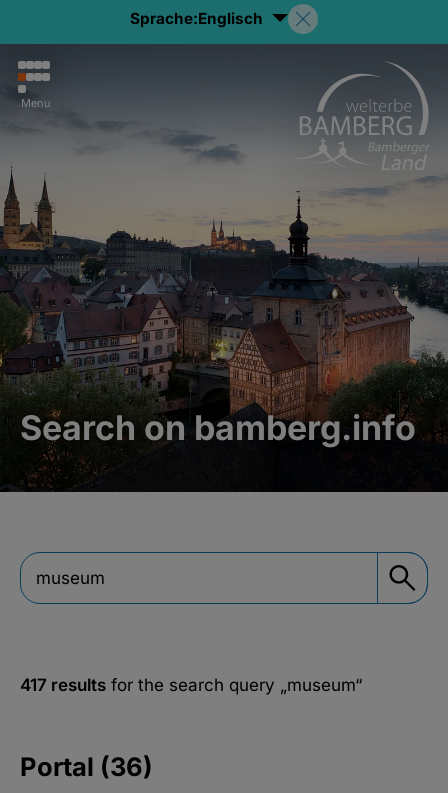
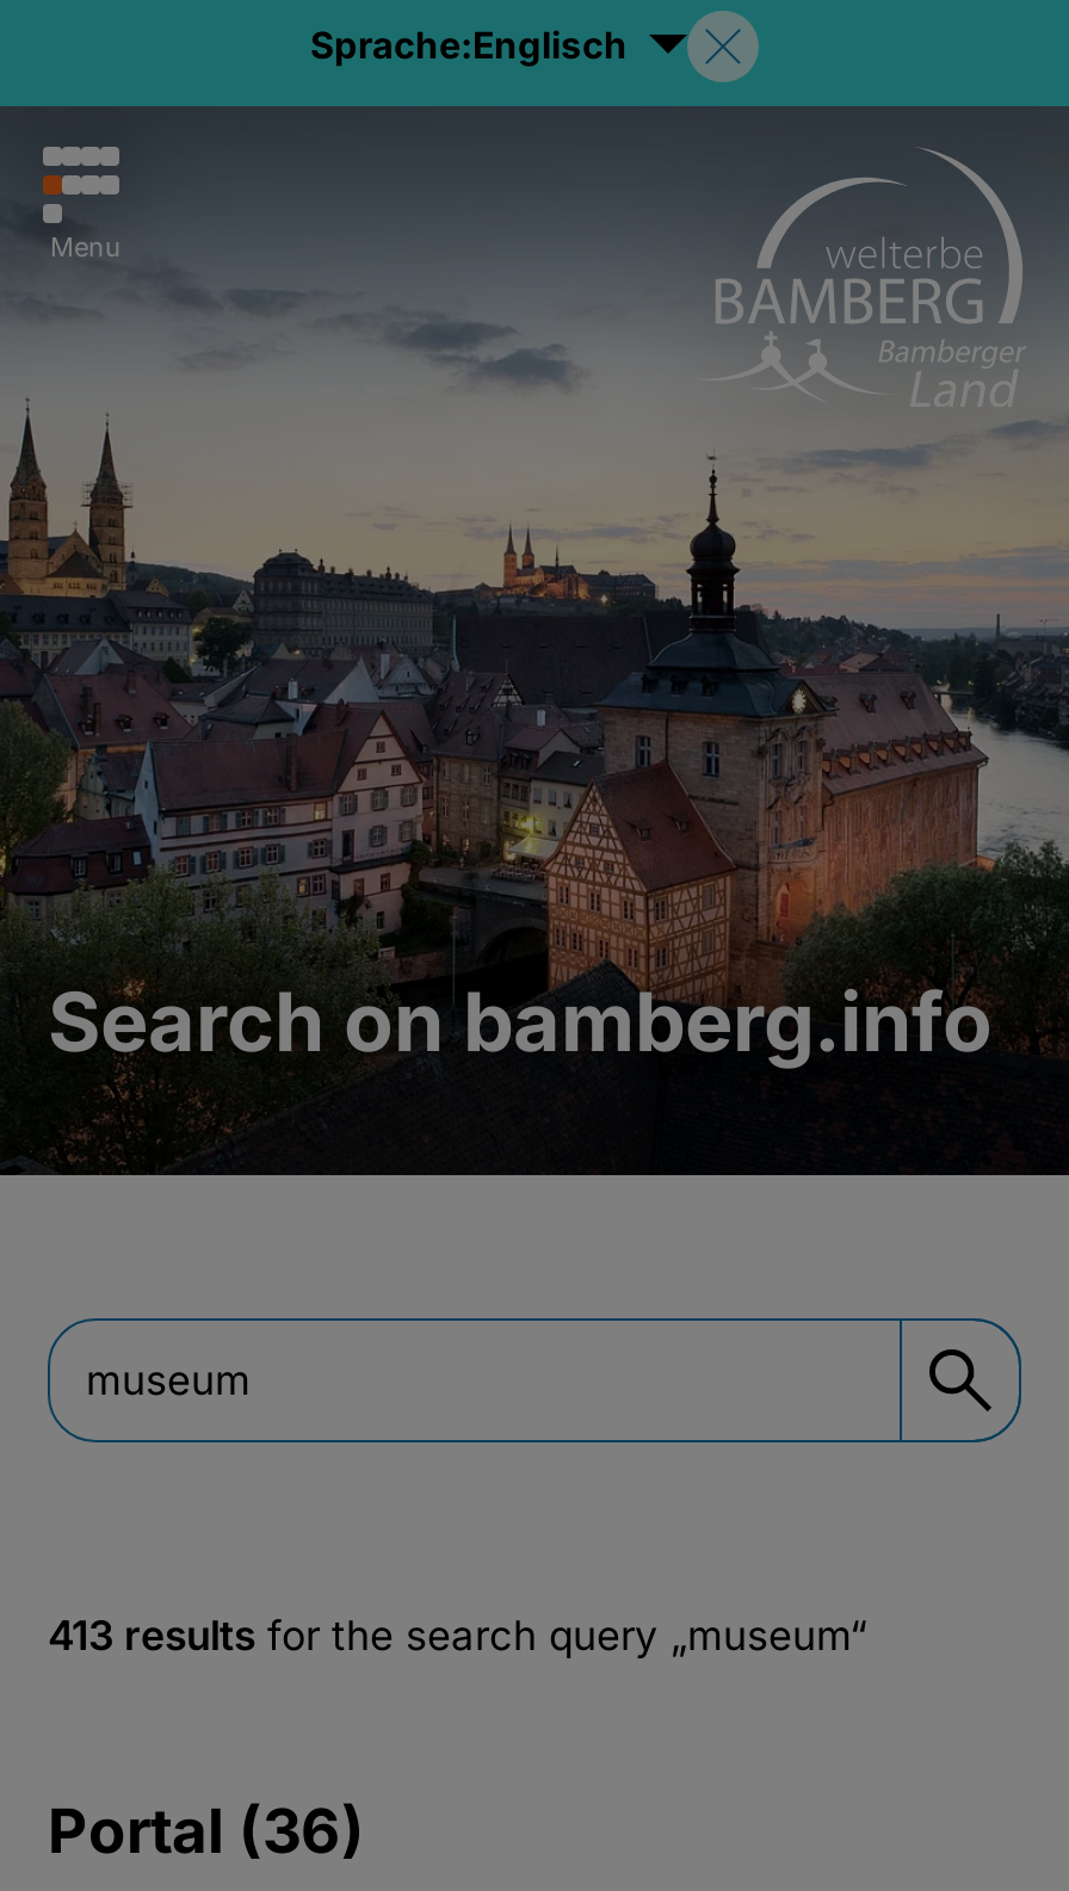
[20,674,362,694] 417 results for the search query „museum“ -> [48,1611,866,1658] 413 results for the search query „museum“

